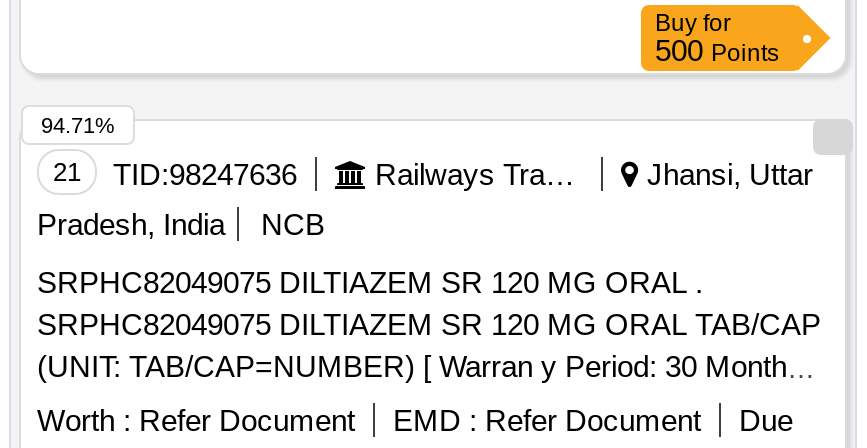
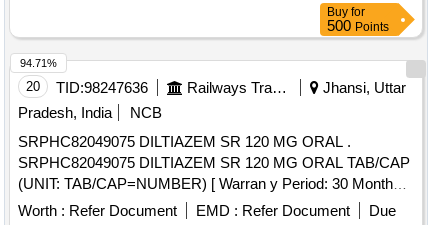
[53,157,297,191] 21 TID:98247636 -> [26,79,148,96] 20 TID:98247636

